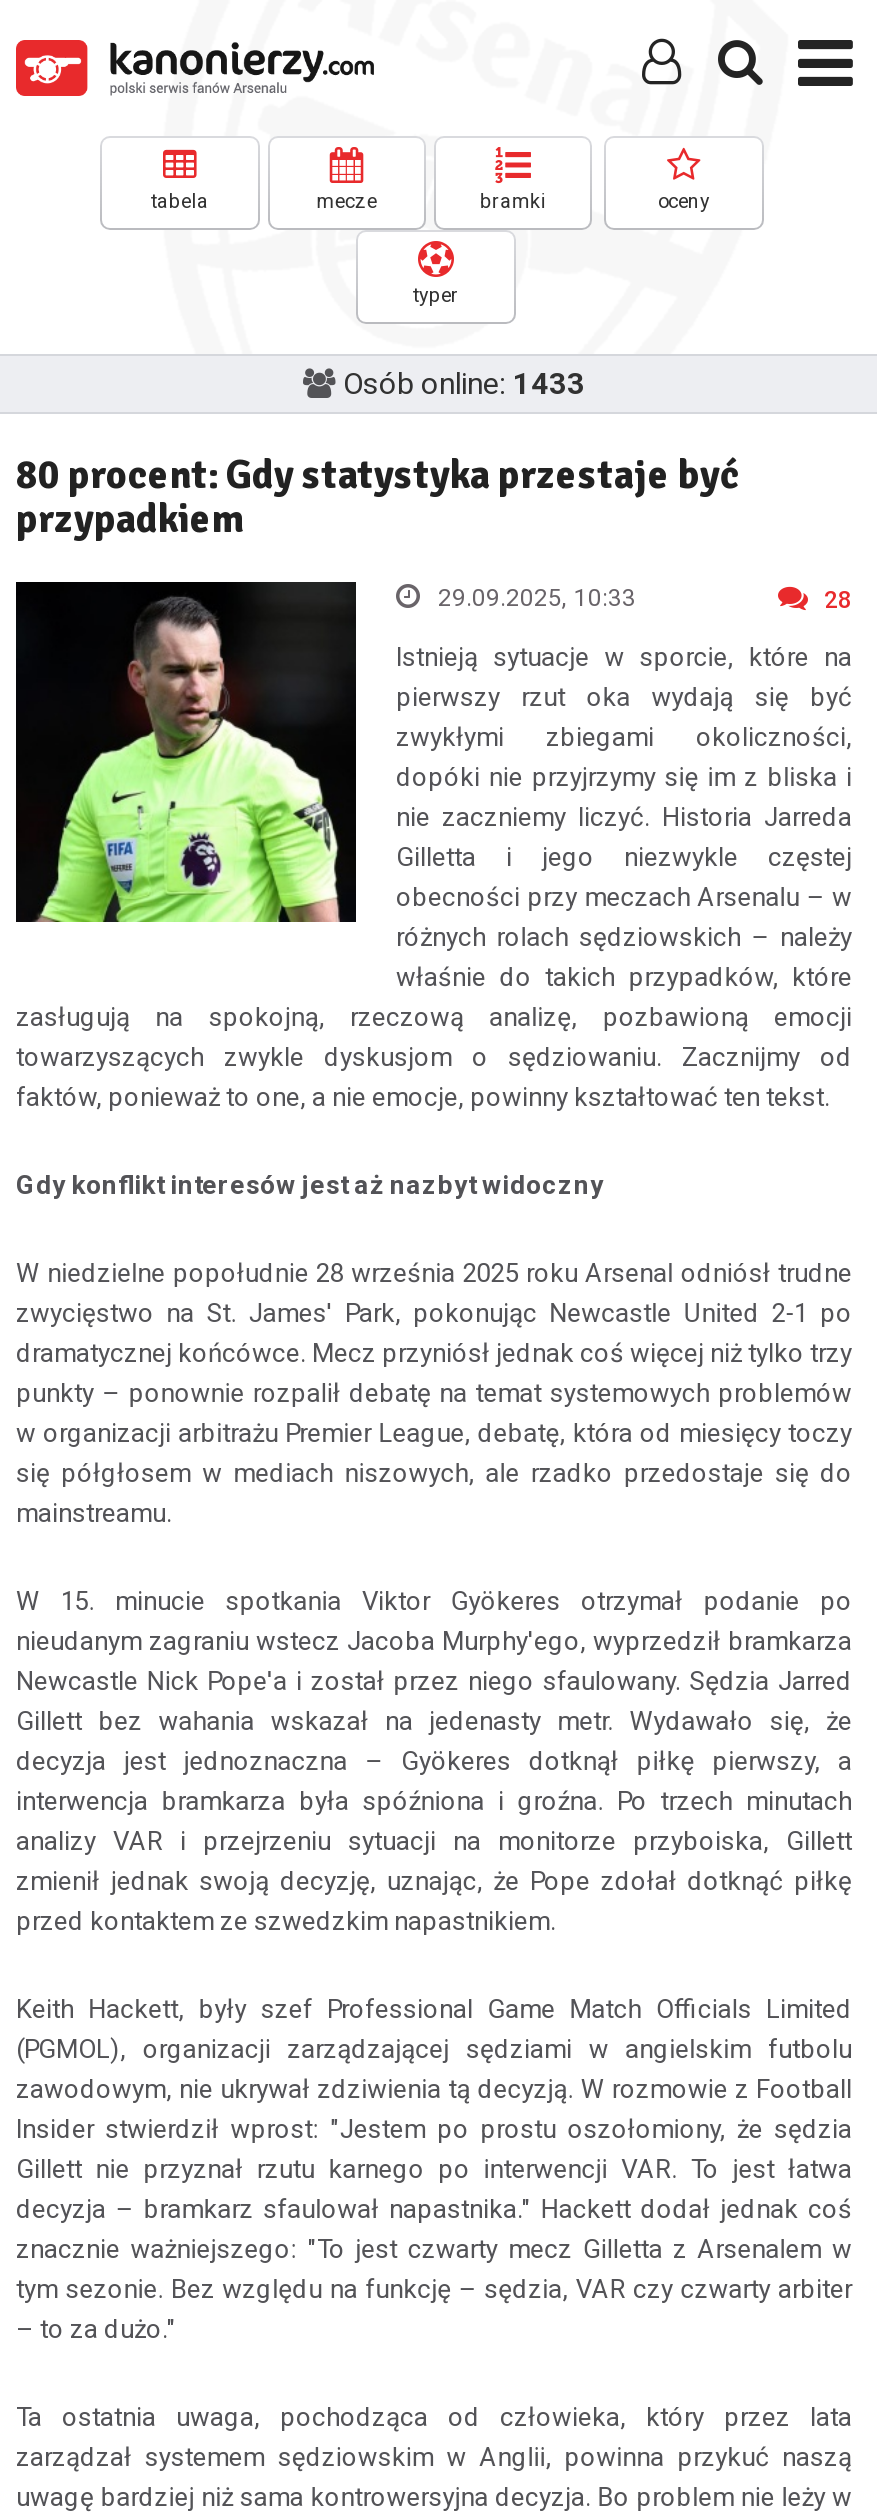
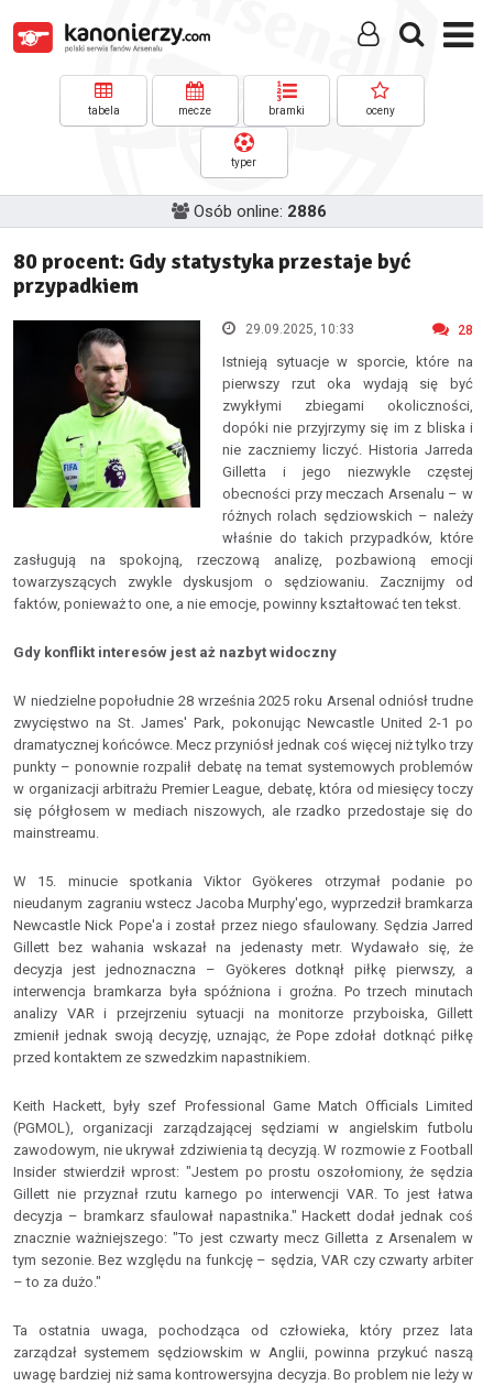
[343,366,585,402] Osób online: 1433 -> [193,201,326,221] Osób online: 2886

